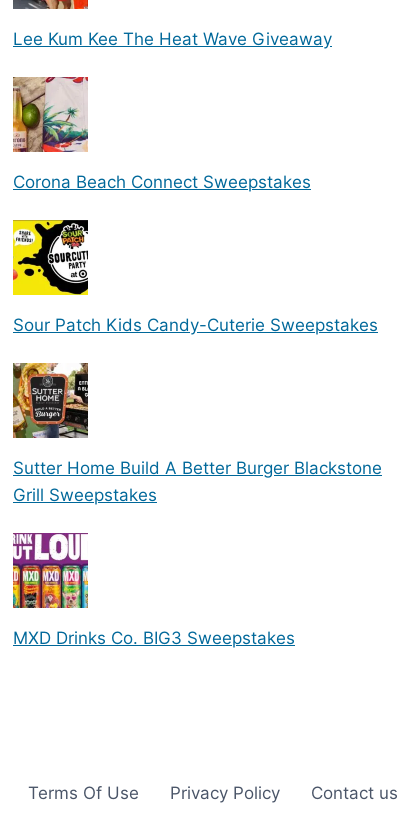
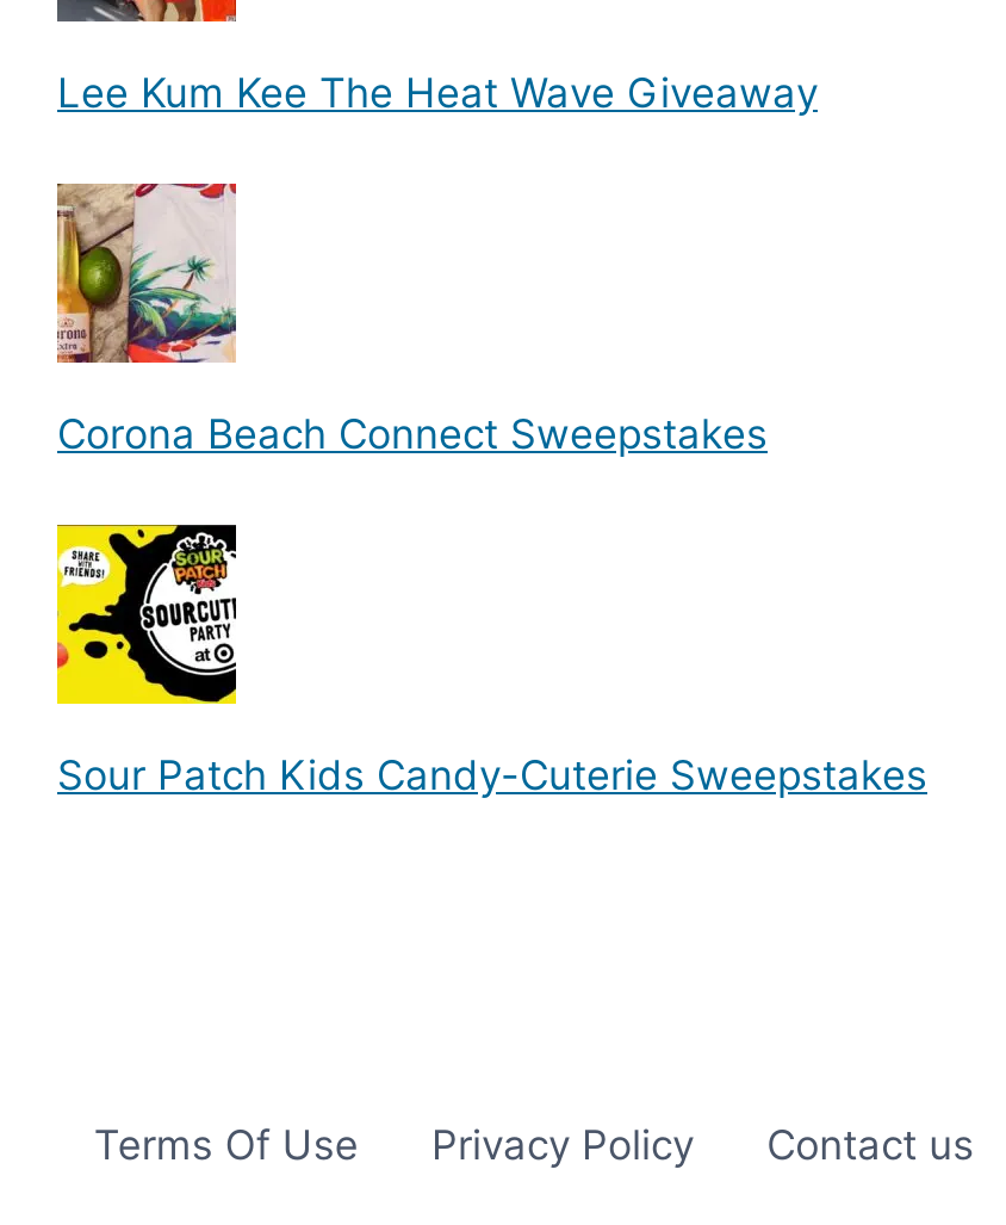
[12,362,382,505] [image] | Sutter Home Build A Better Burger Blackstone | Grill Sweepstakes -> none
[12,532,295,648] [image] | MXD Drinks Co. BIG3 Sweepstakes -> none

